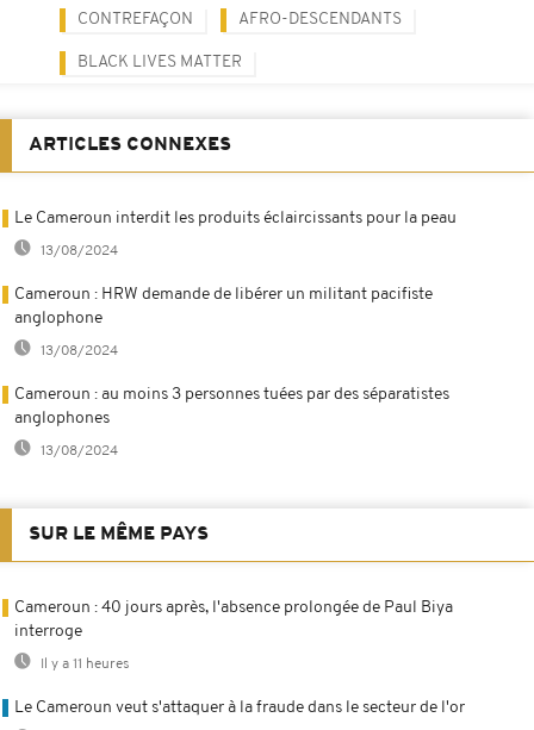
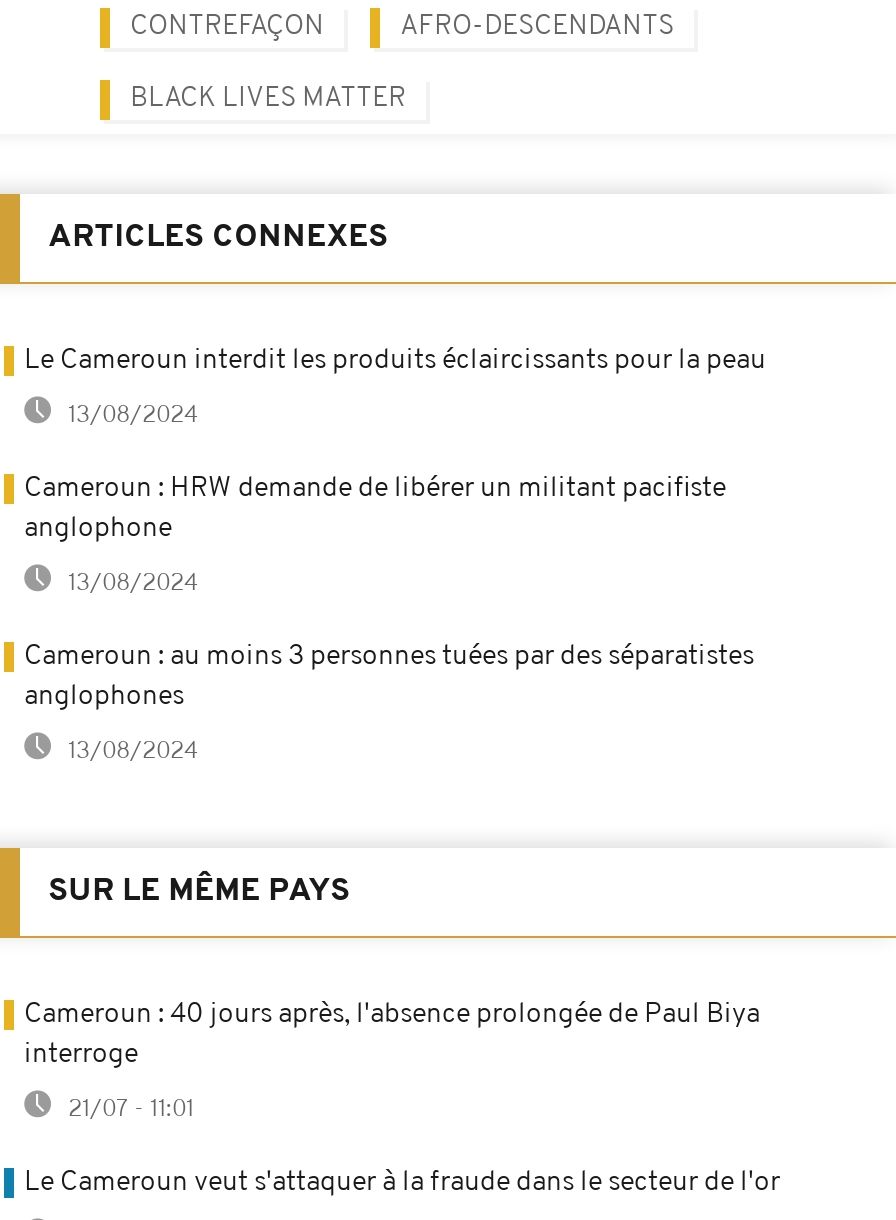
[37,657,130,672] Il y a 11 heures -> [62,1098,194,1122] 21/07 - 11:01

